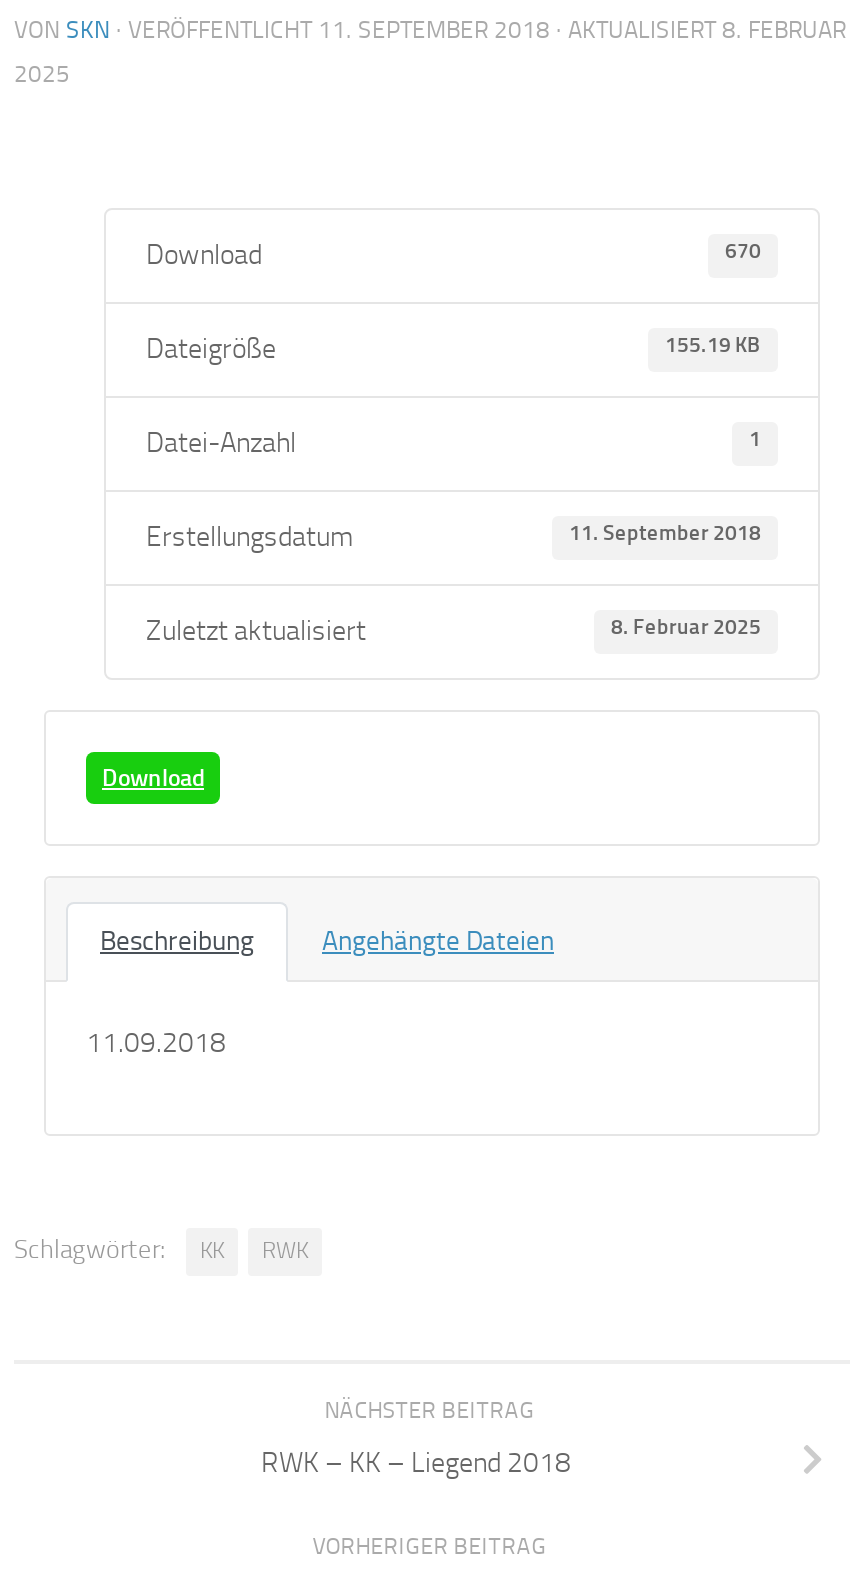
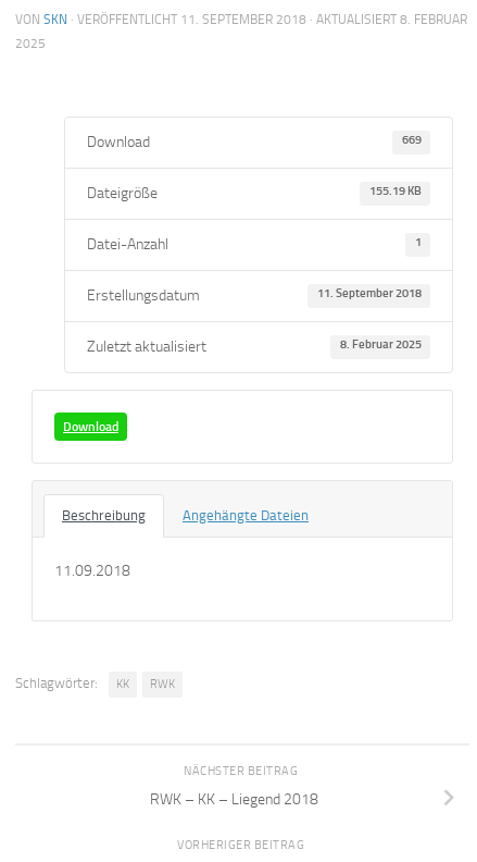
[725,239,761,265] 670 -> [401,133,421,147] 669

